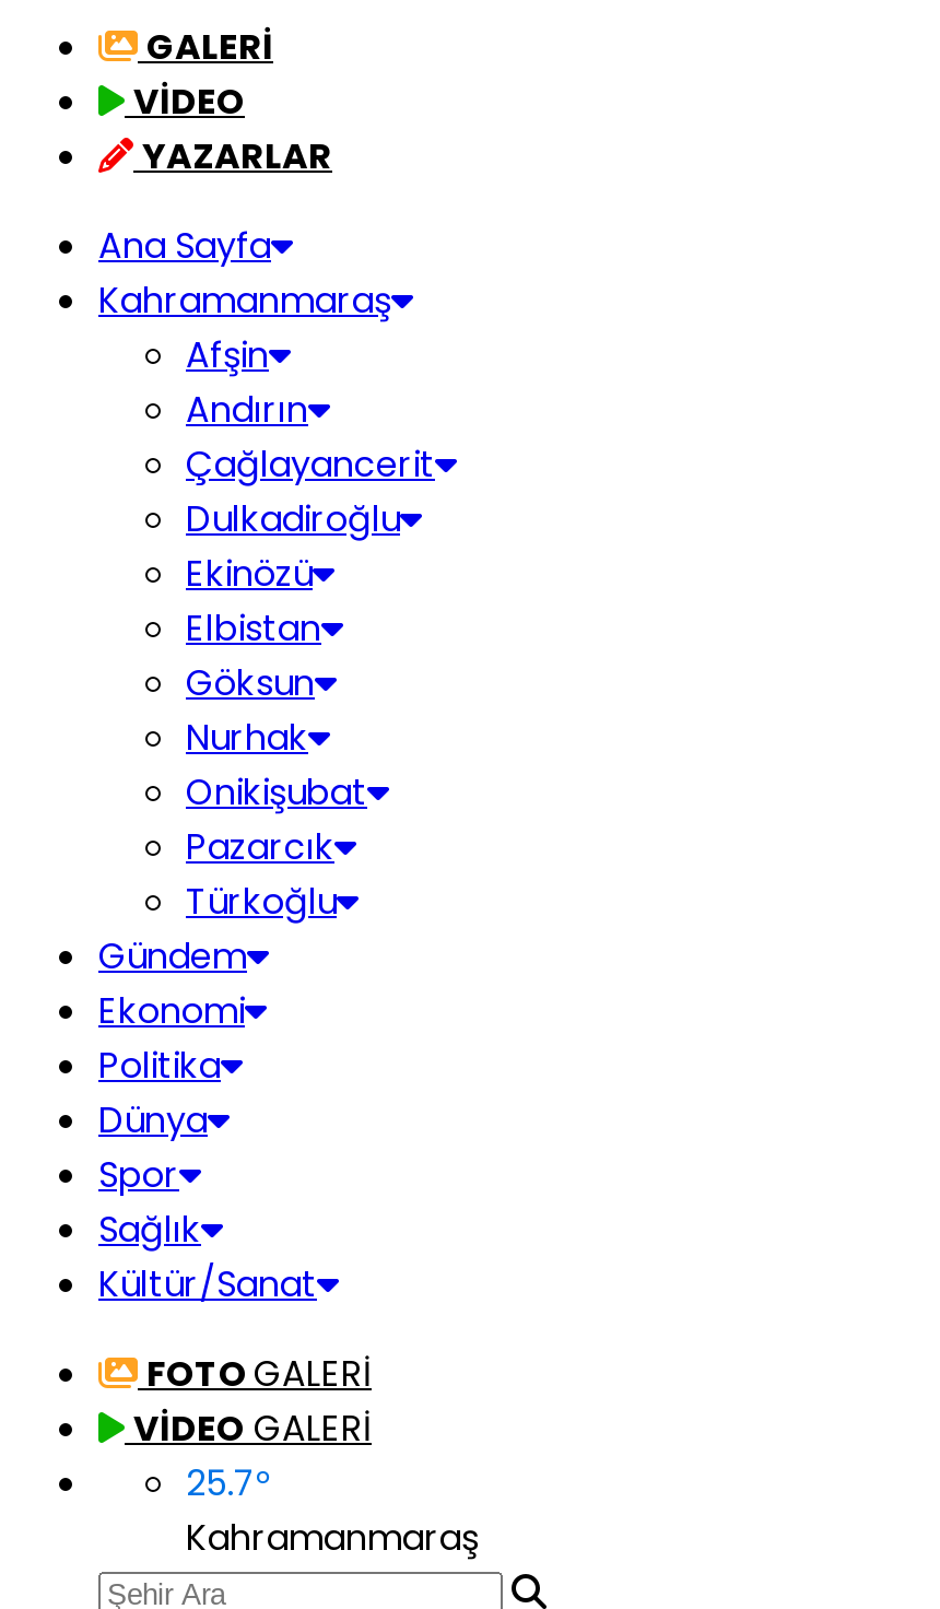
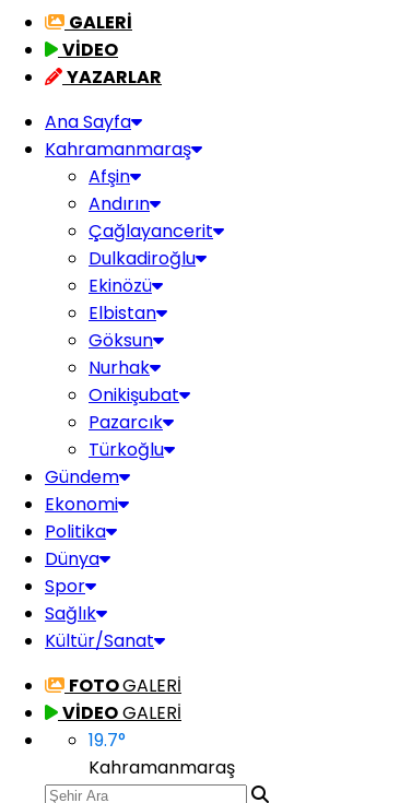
[186,1458,271,1508] 25.7° -> [89,728,126,753] 19.7°

